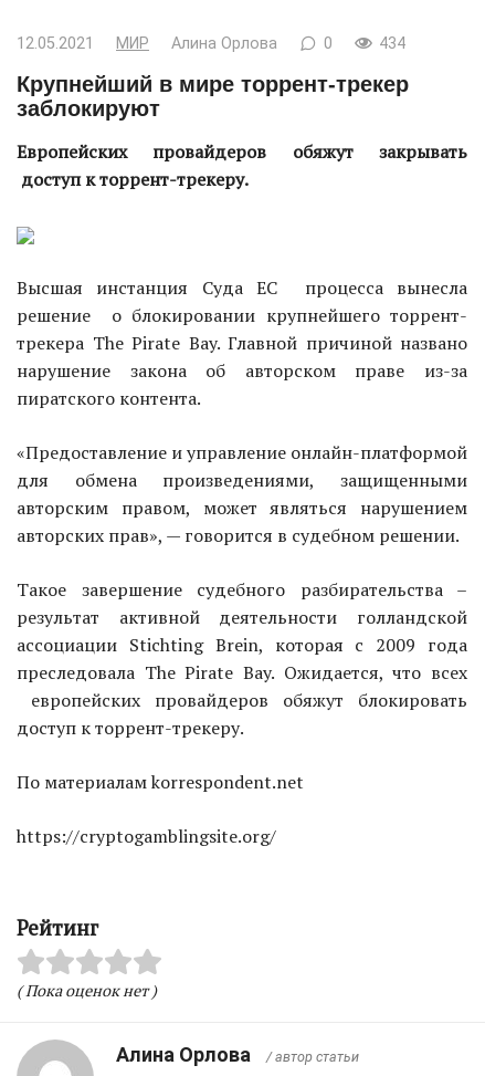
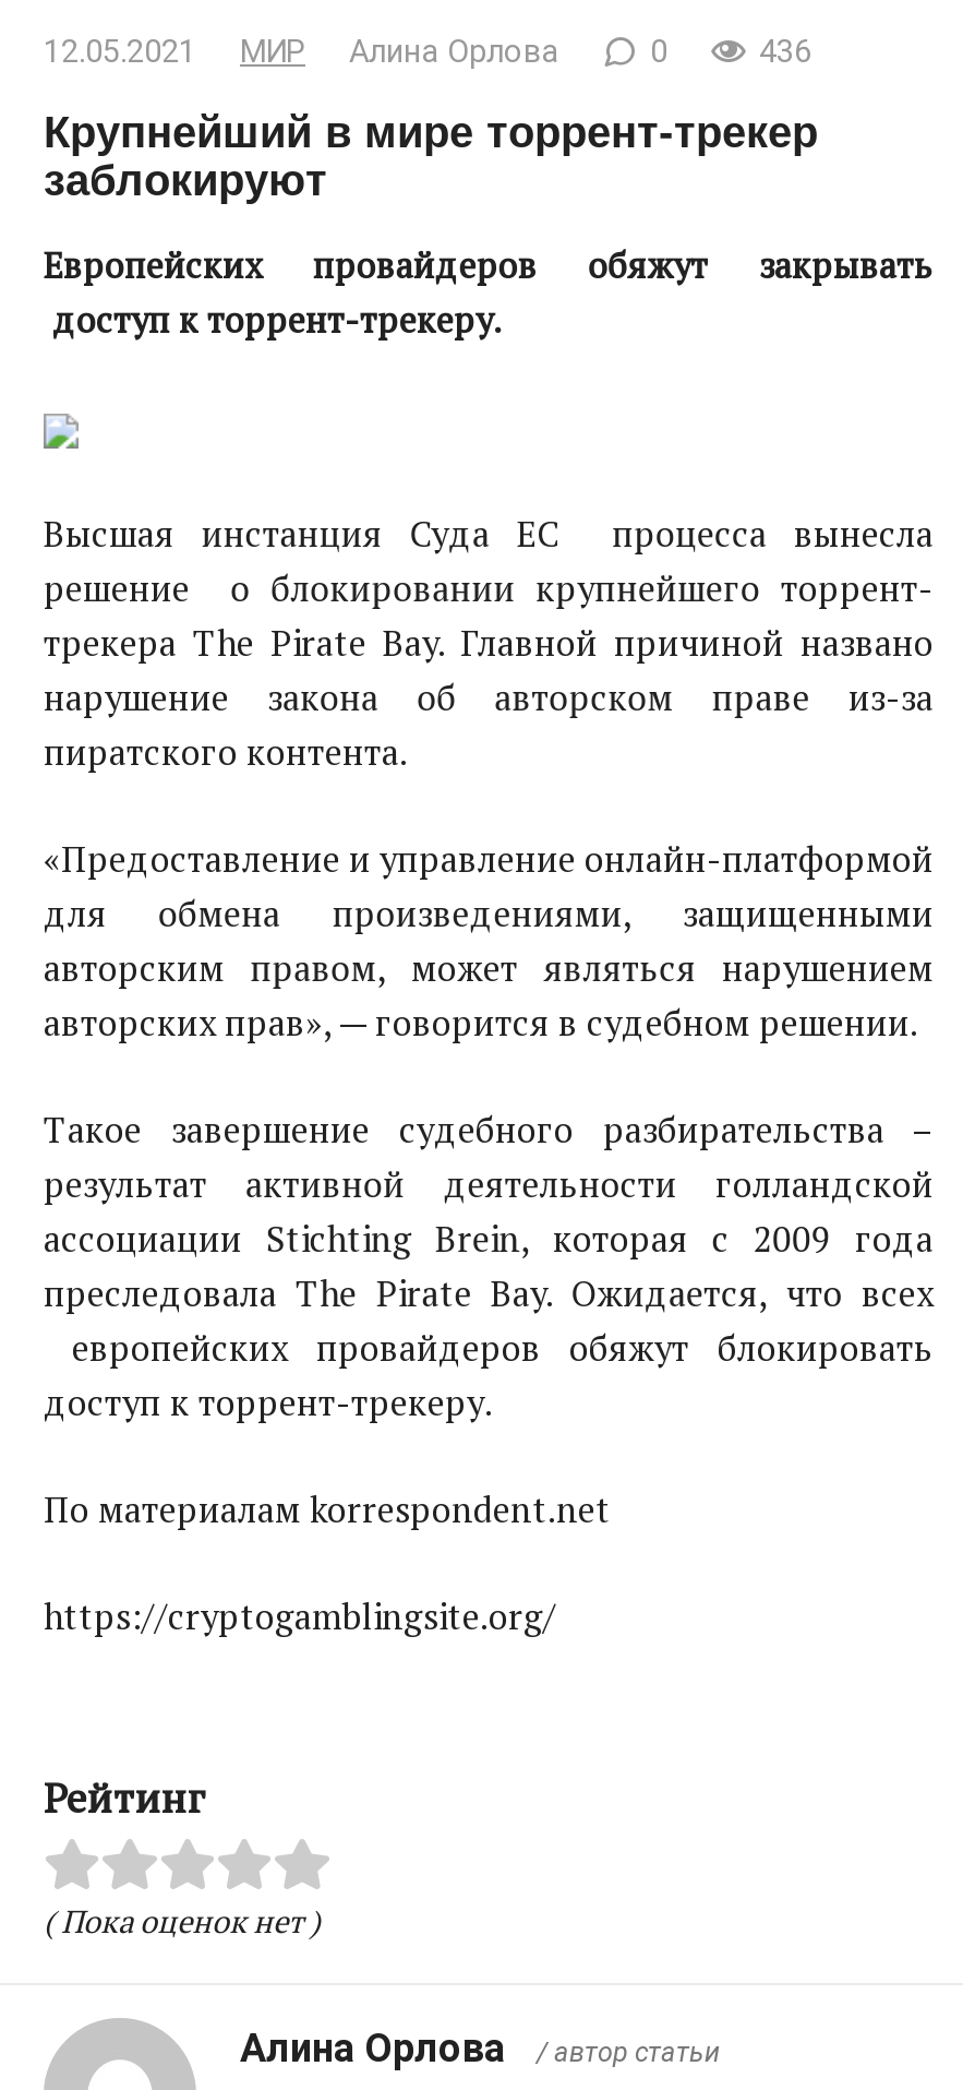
[379,34,405,53] 434 -> [759,34,811,71] 436

